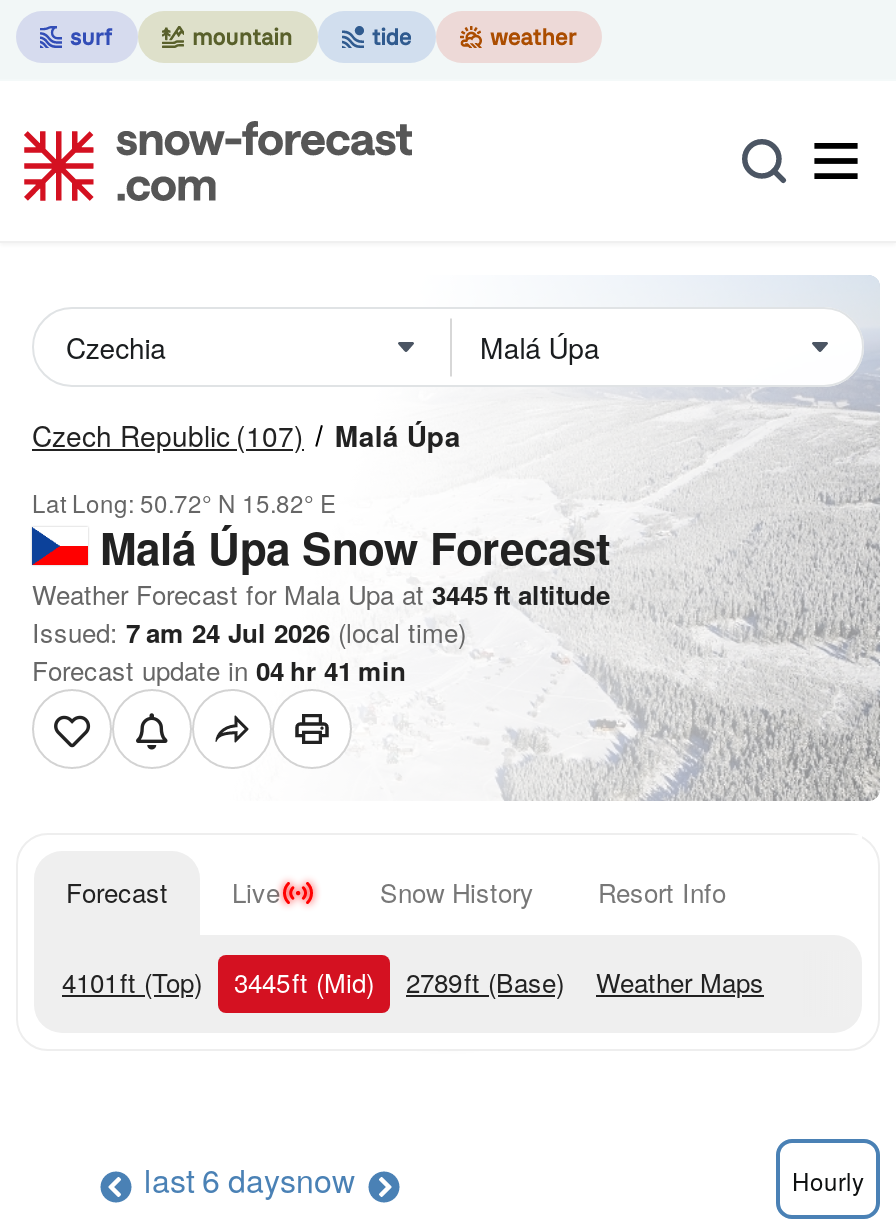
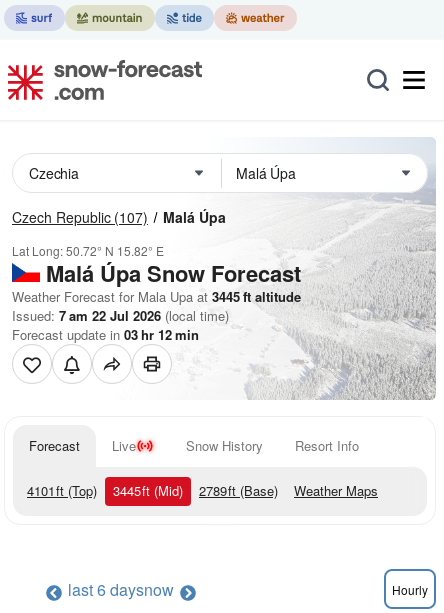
[32,613,466,651] Issued: 7 am 24 Jul 2026 (local time) -> [12,306,229,325] Issued: 7 am 22 Jul 2026 (local time)
[32,651,406,689] Forecast update in 04 hr 41 min -> [12,325,199,344] Forecast update in 03 hr 12 min

